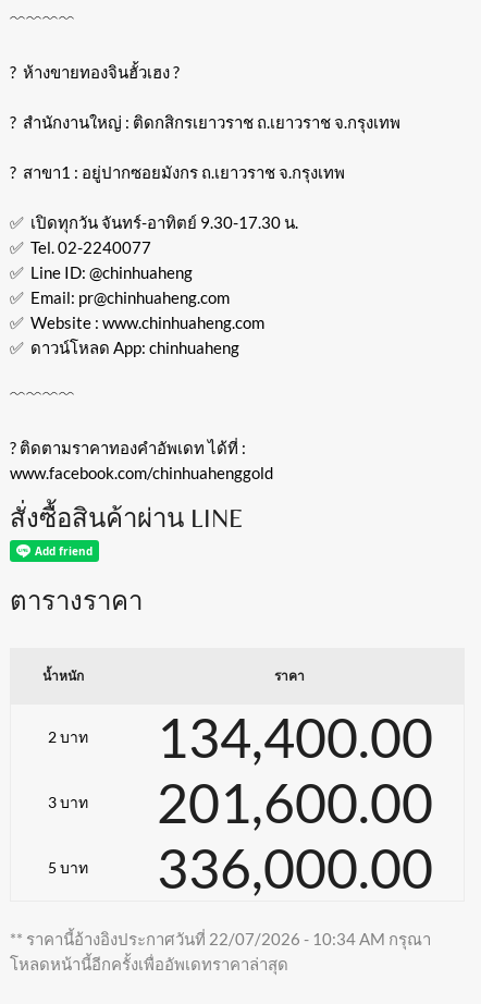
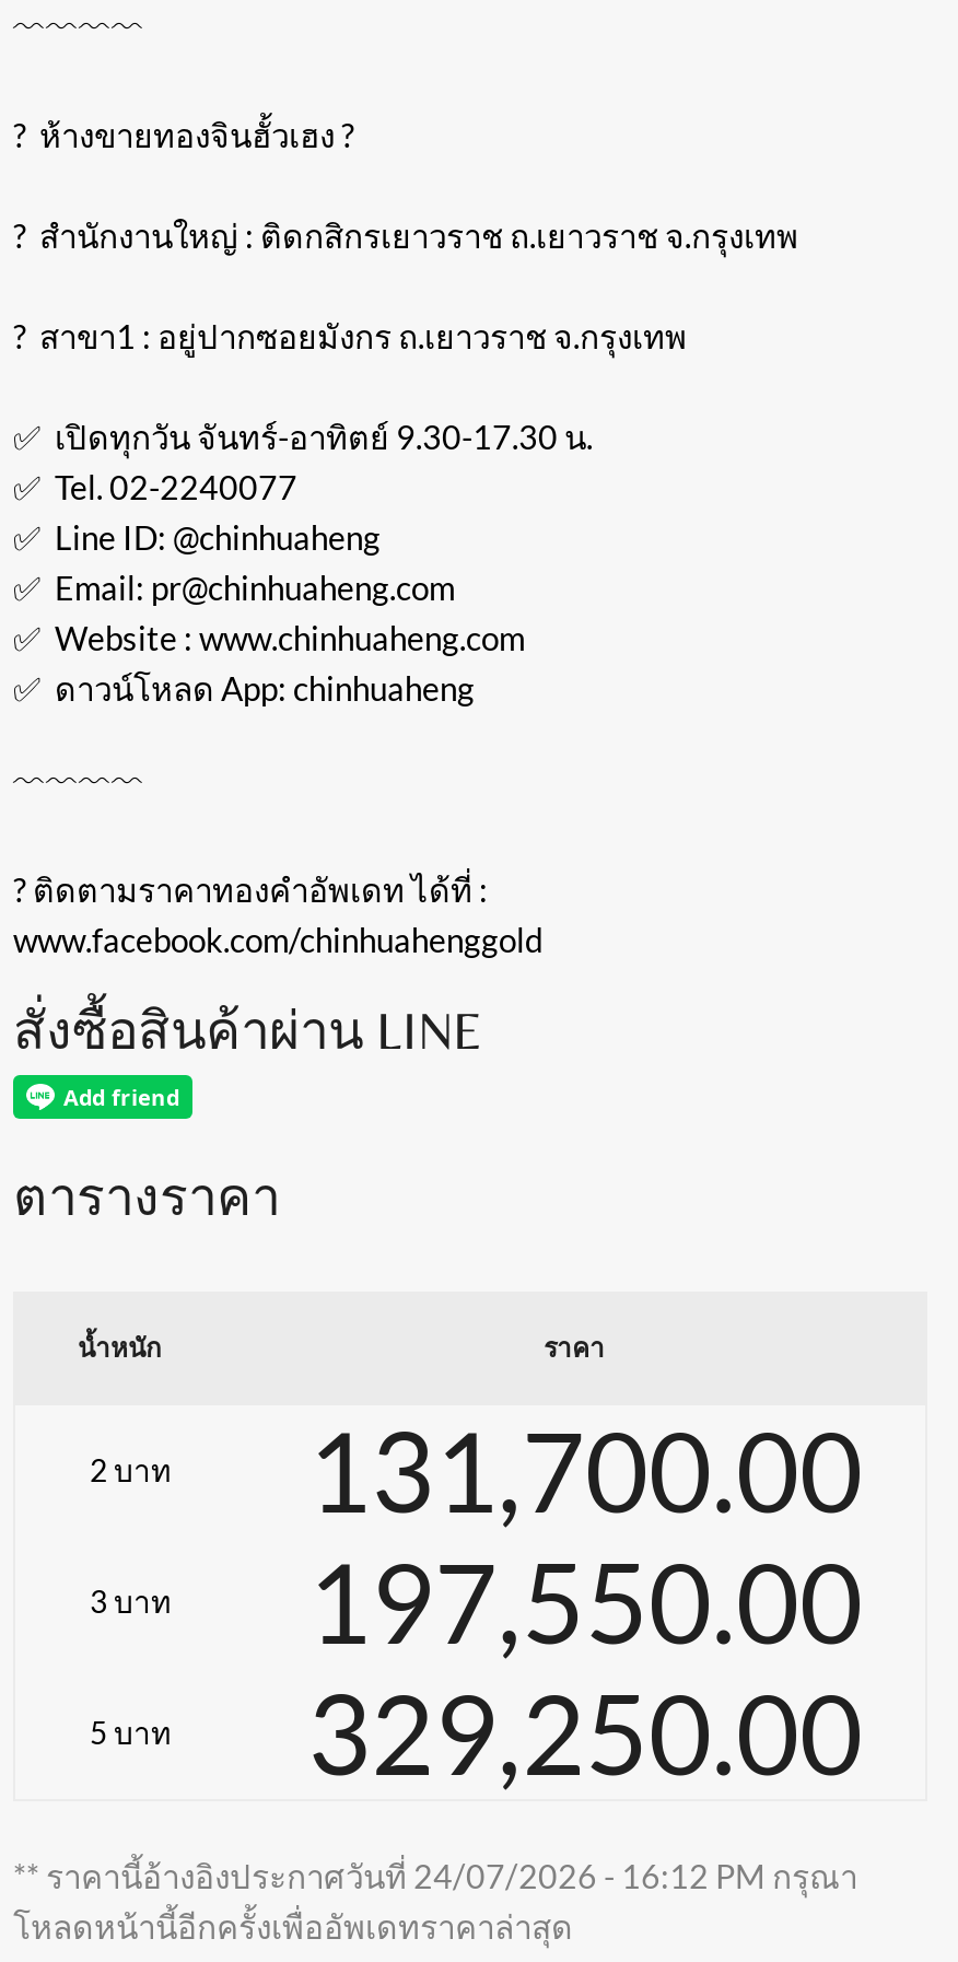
[156,704,433,770] 134,400.00 -> [307,1405,863,1536] 131,700.00
[156,770,433,835] 201,600.00 -> [307,1536,863,1667] 197,550.00
[156,835,433,900] 336,000.00 -> [307,1667,863,1798] 329,250.00
[10,929,431,948] ** ราคานี้อ้างอิงประกาศวันที่ 22/07/2026 - 10:34 AM กรุณา -> [13,1855,857,1895] ** ราคานี้อ้างอิงประกาศวันที่ 24/07/2026 - 16:12 PM กรุณา

